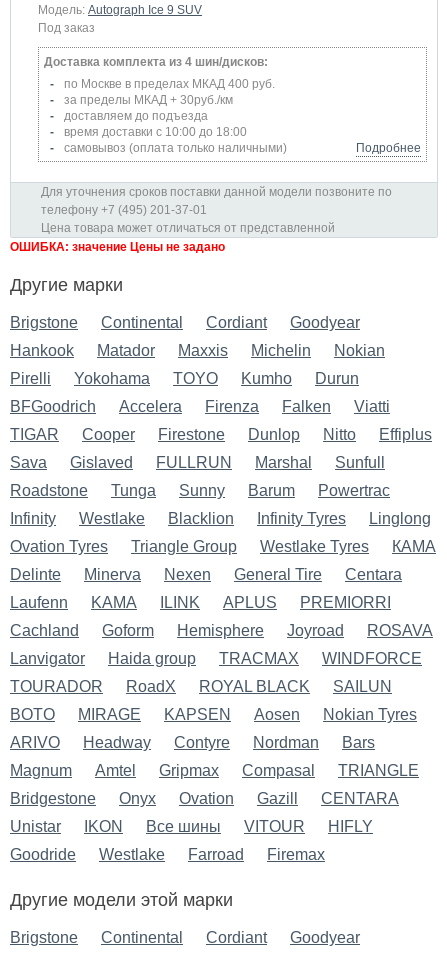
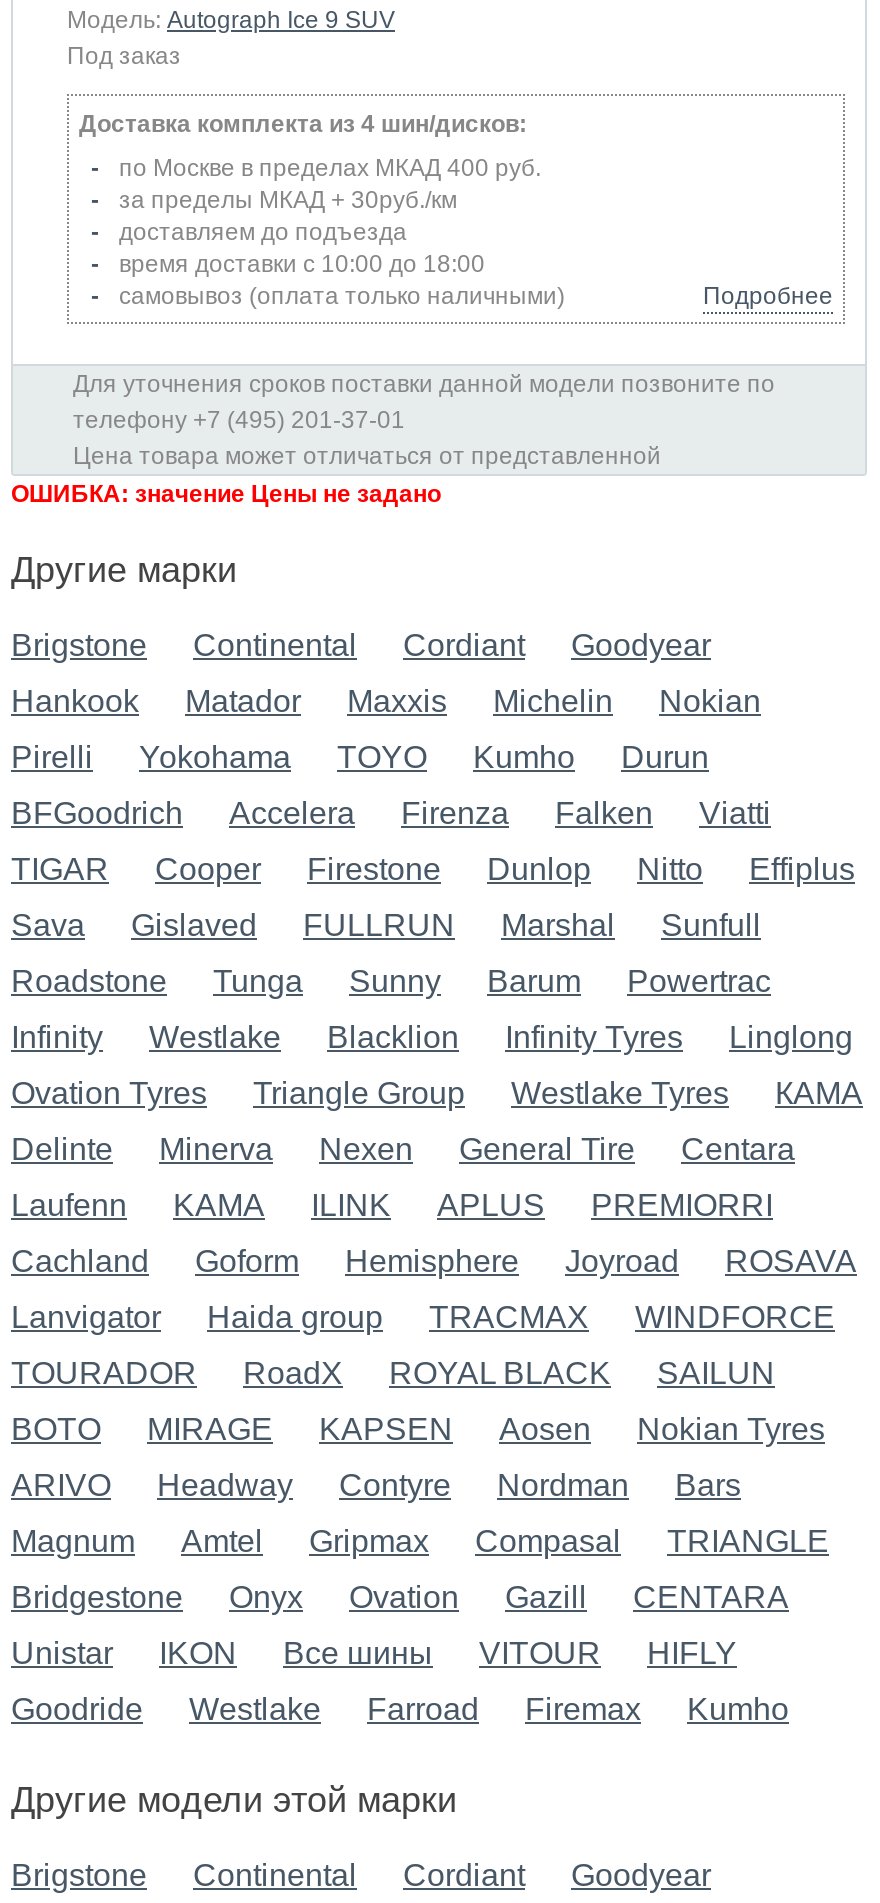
none -> [687,1692,789,1726] Kumho

